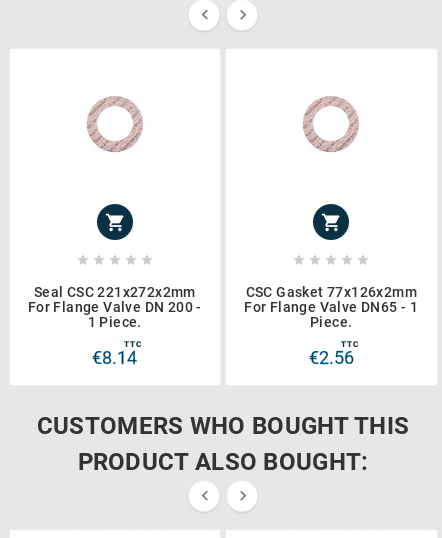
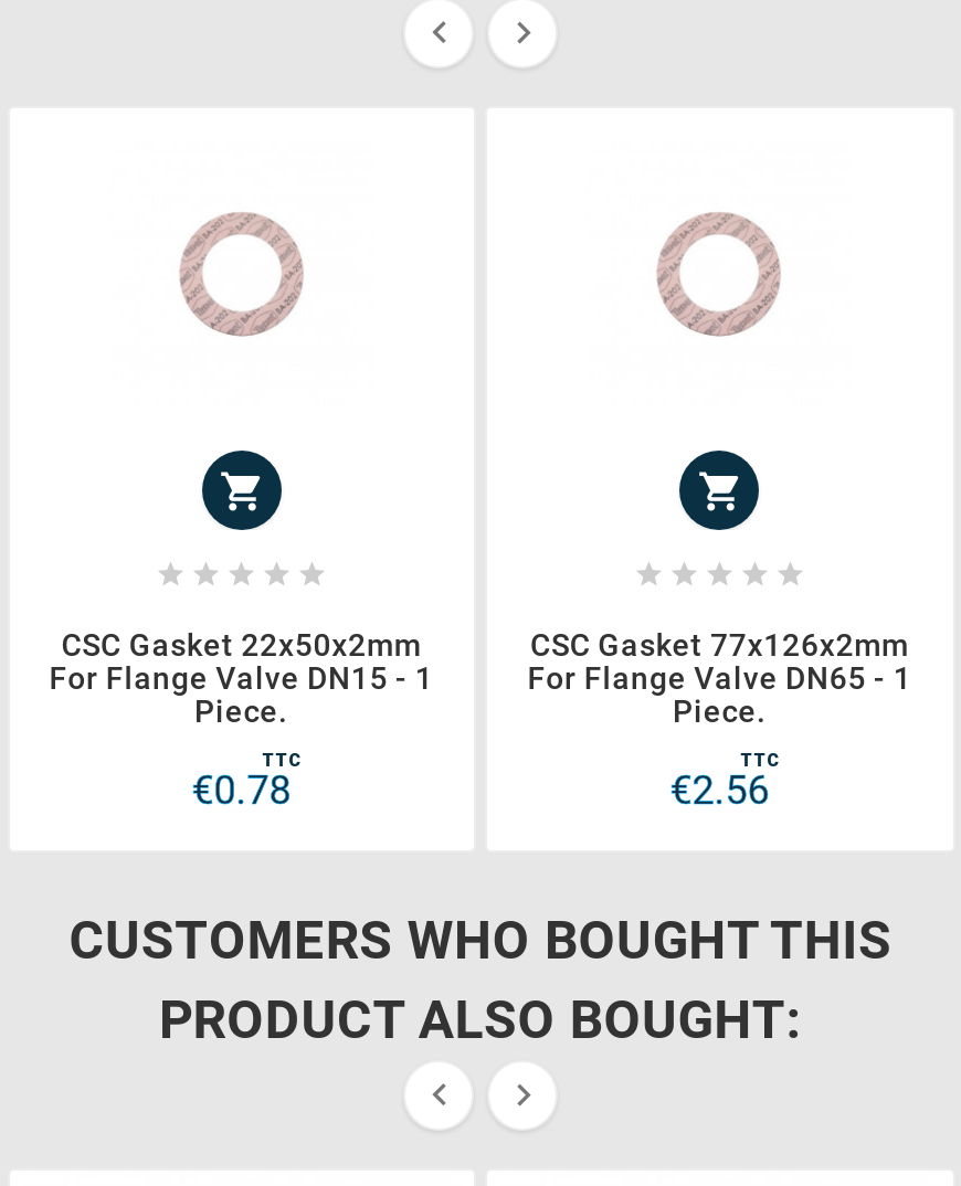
[28,284,202,330] Seal CSC 221x272x2mm | For Flange Valve DN 200 - | 1 Piece. -> [49,628,434,730] CSC Gasket 22x50x2mm | For Flange Valve DN15 - 1 | Piece.
[92,347,137,368] €8.14 -> [192,766,291,813] €0.78

